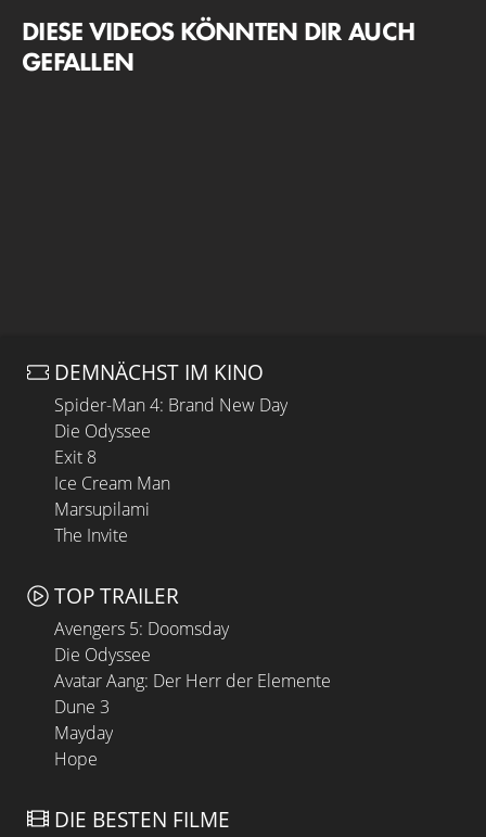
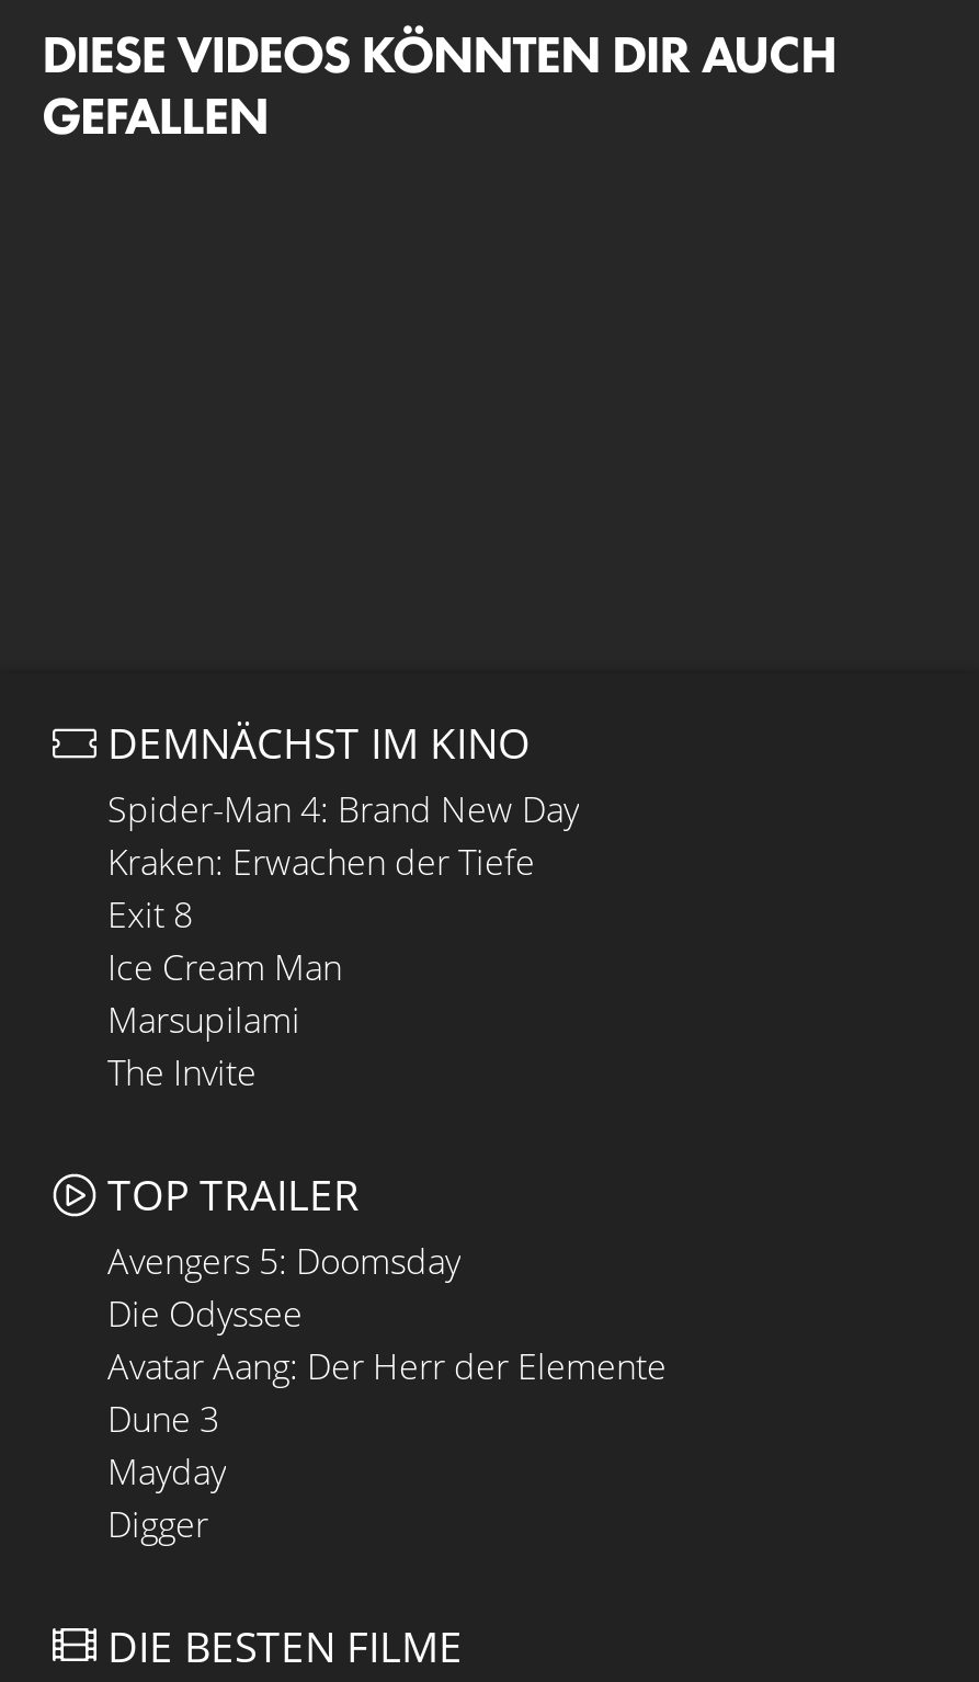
[54,419,151,443] Die Odyssee -> [107,837,535,886] Kraken: Erwachen der Tiefe
[54,746,98,770] Hope -> [107,1499,208,1547] Digger

